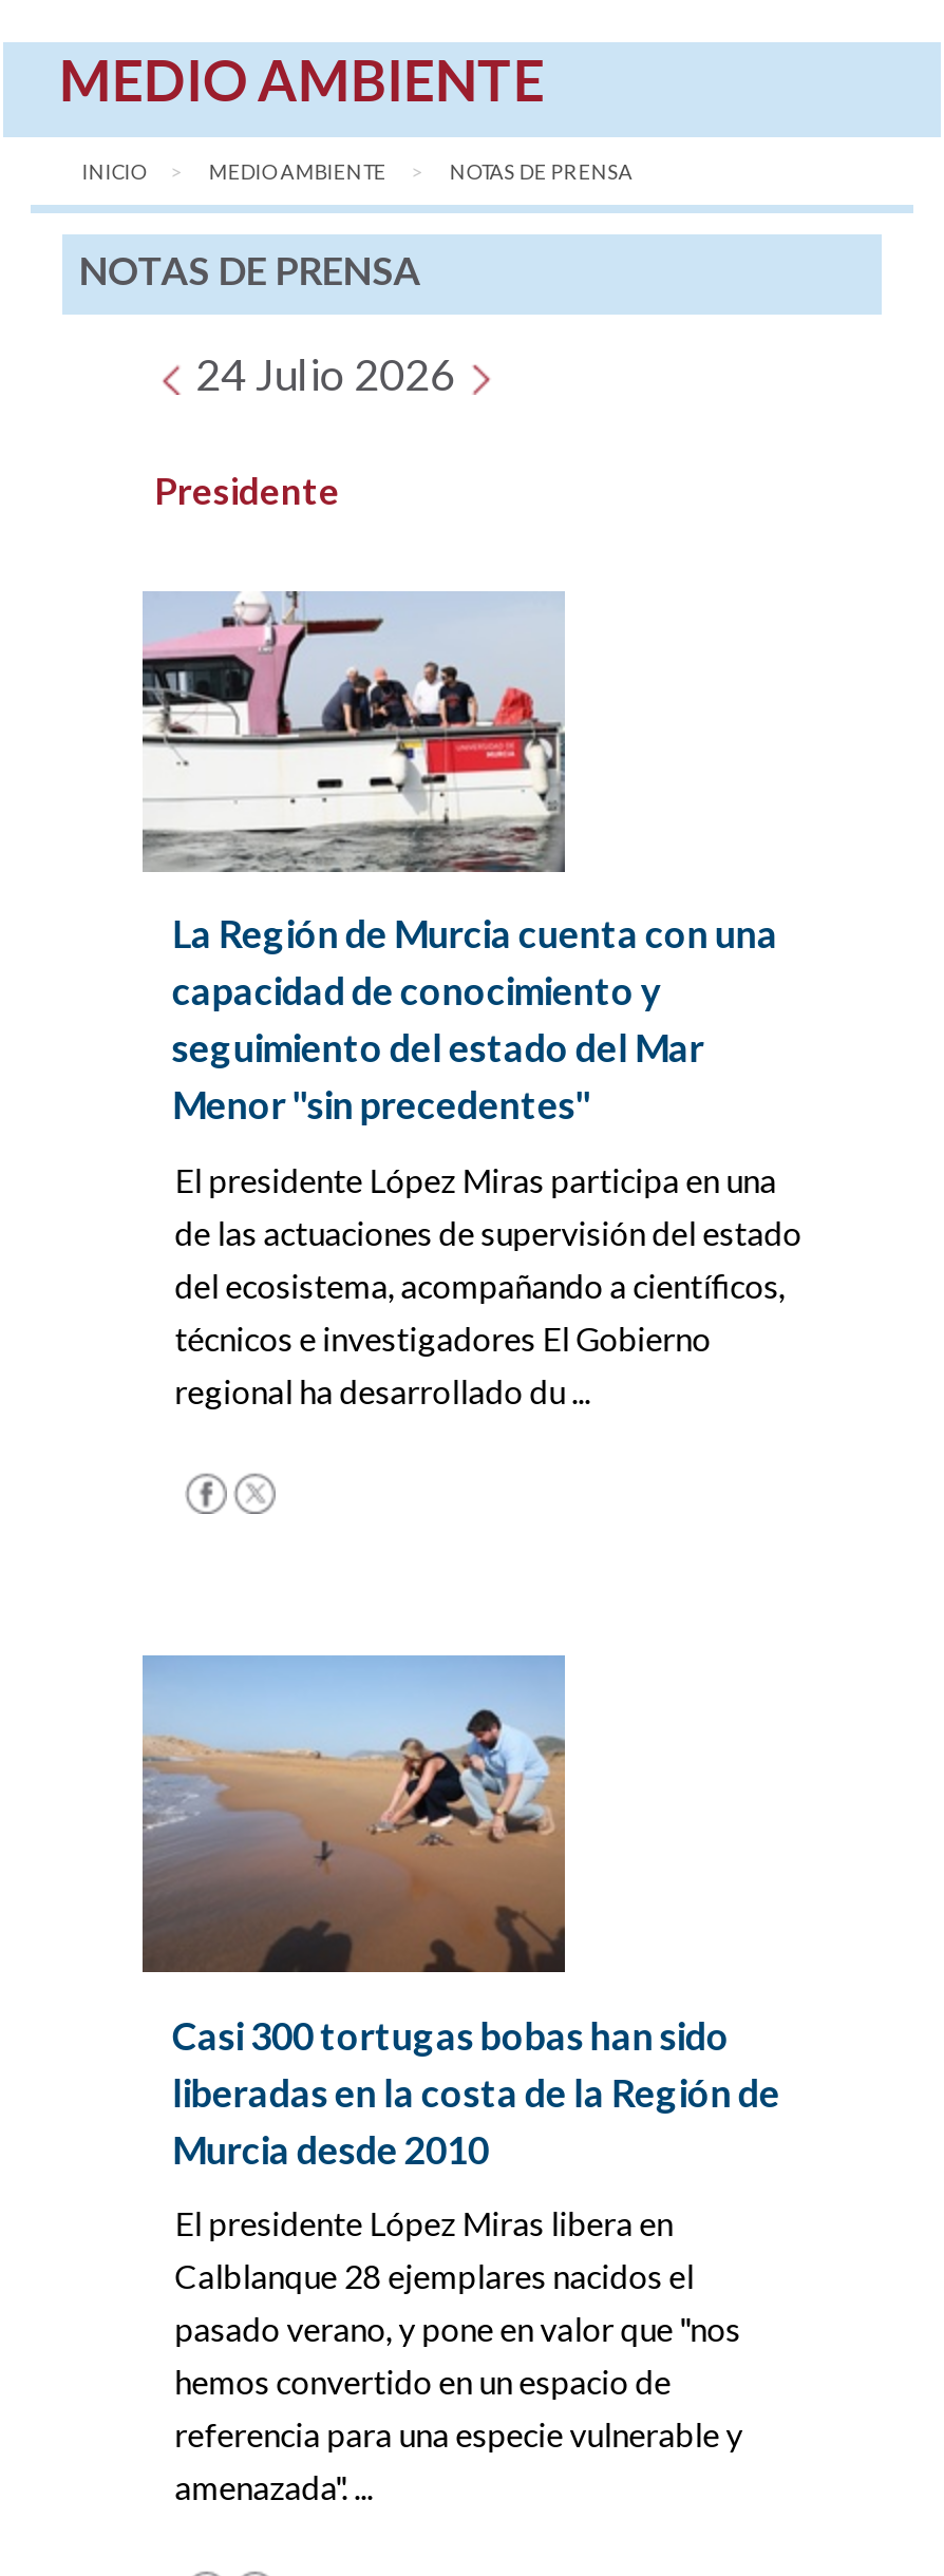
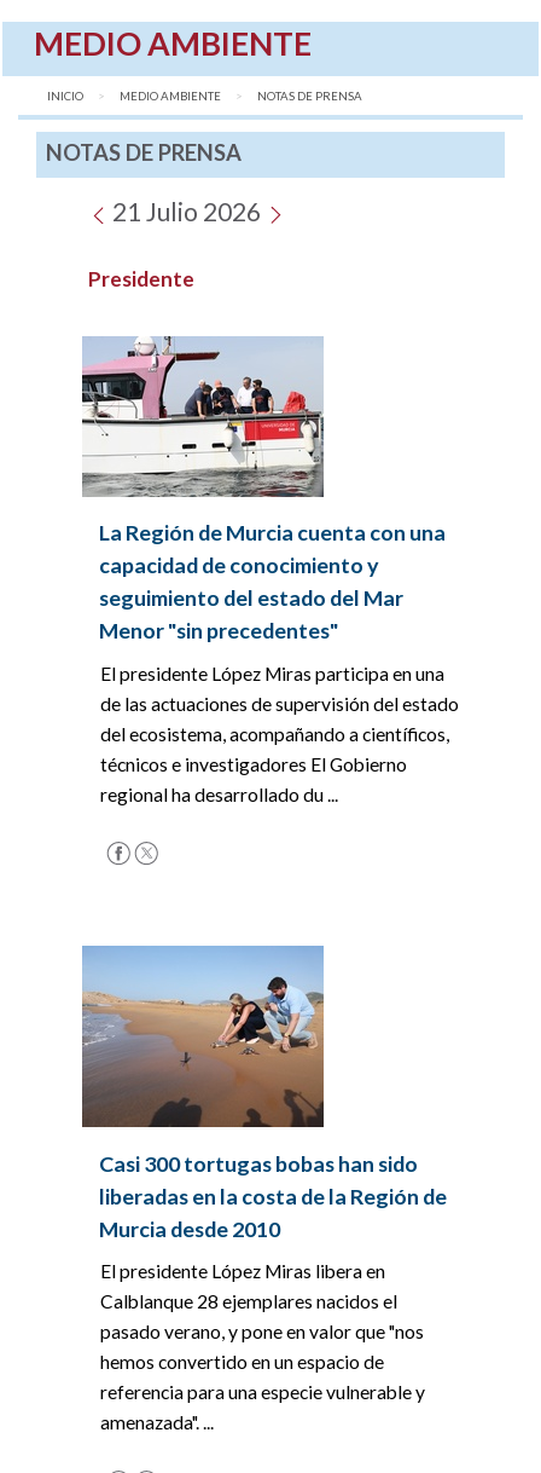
[196,349,455,399] 24 Julio 2026 -> [112,197,261,226] 21 Julio 2026

